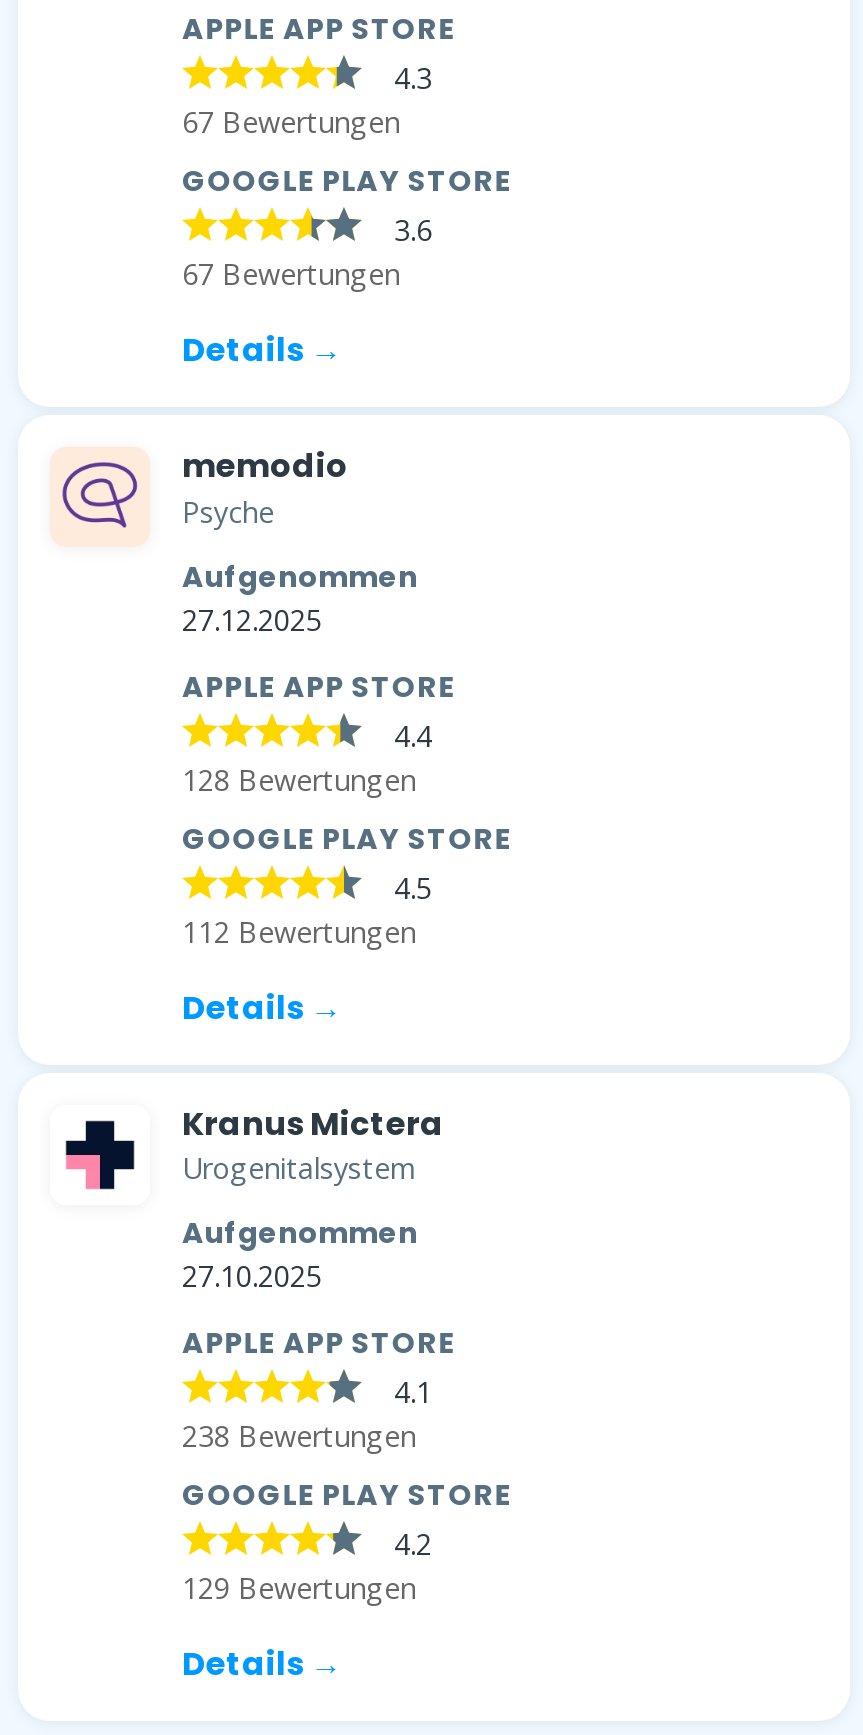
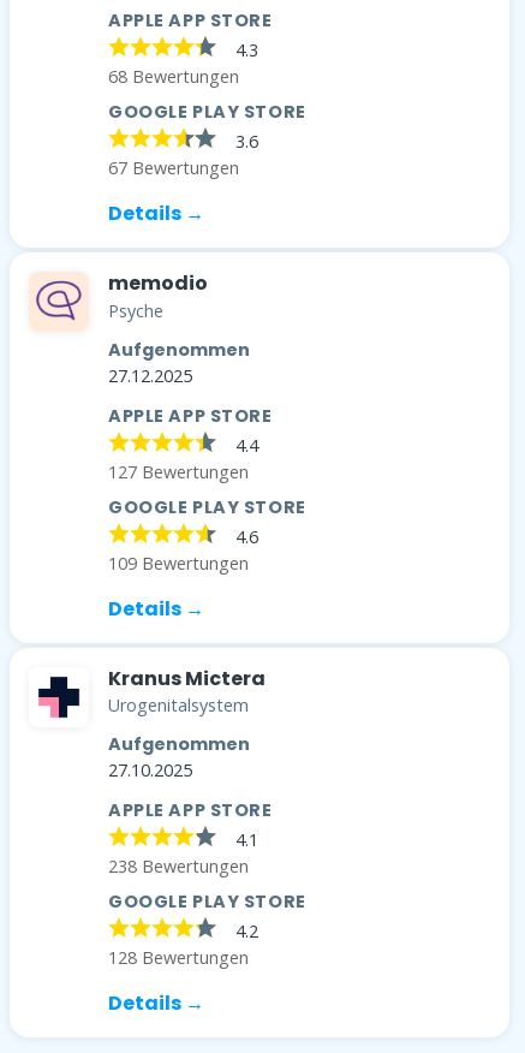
[182,104,400,142] 67 Bewertungen -> [108,65,239,88] 68 Bewertungen
[182,761,416,799] 128 Bewertungen -> [108,460,249,483] 127 Bewertungen
[394,869,432,907] 4.5 -> [235,525,258,548] 4.6
[182,913,416,951] 112 Bewertungen -> [108,552,249,574] 109 Bewertungen
[182,1569,416,1607] 129 Bewertungen -> [108,946,249,969] 128 Bewertungen

